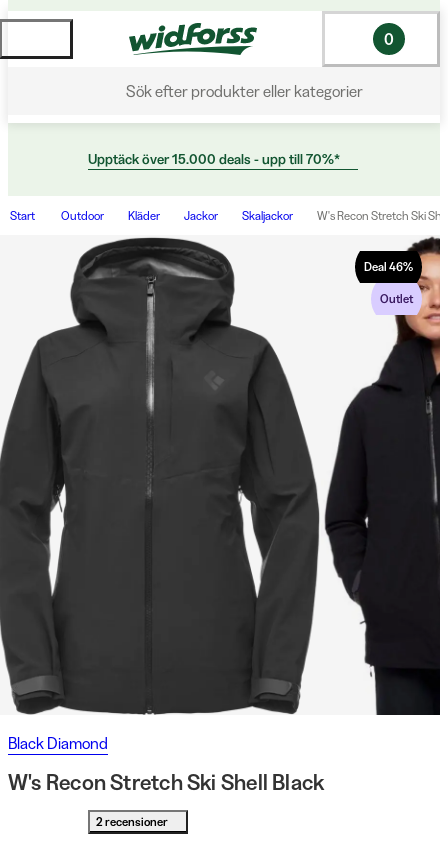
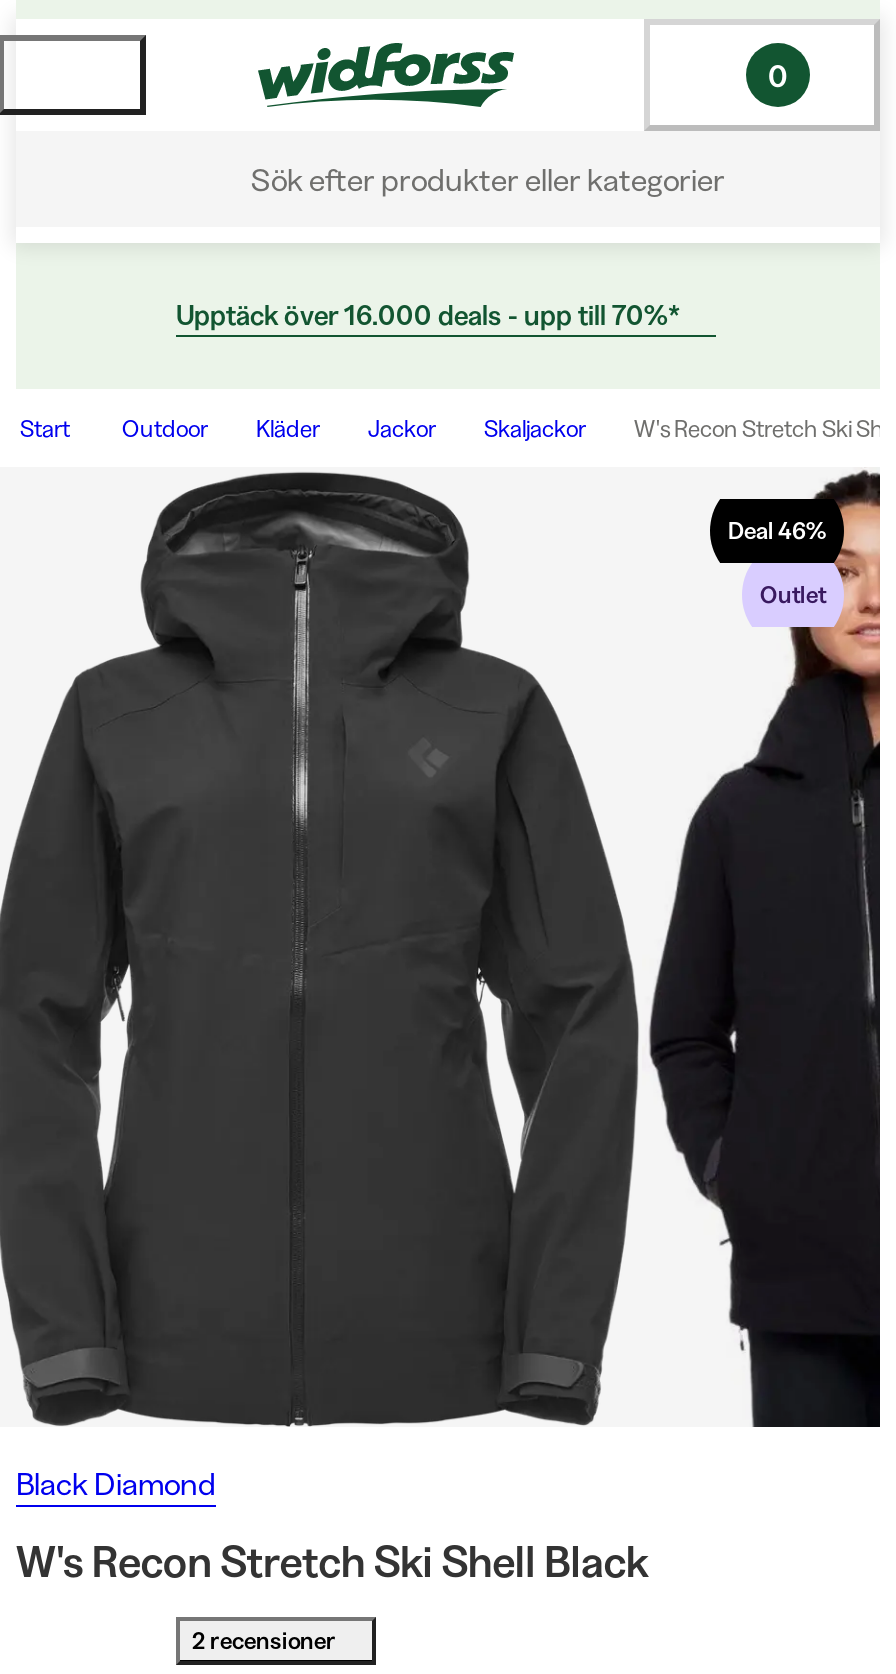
[88,150,340,168] Upptäck över 15.000 deals - upp till 70%* -> [176,297,680,333] Upptäck över 16.000 deals - upp till 70%*

